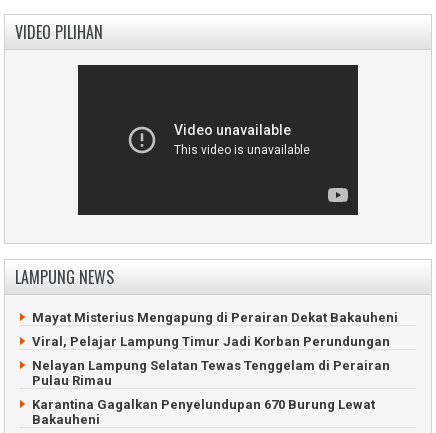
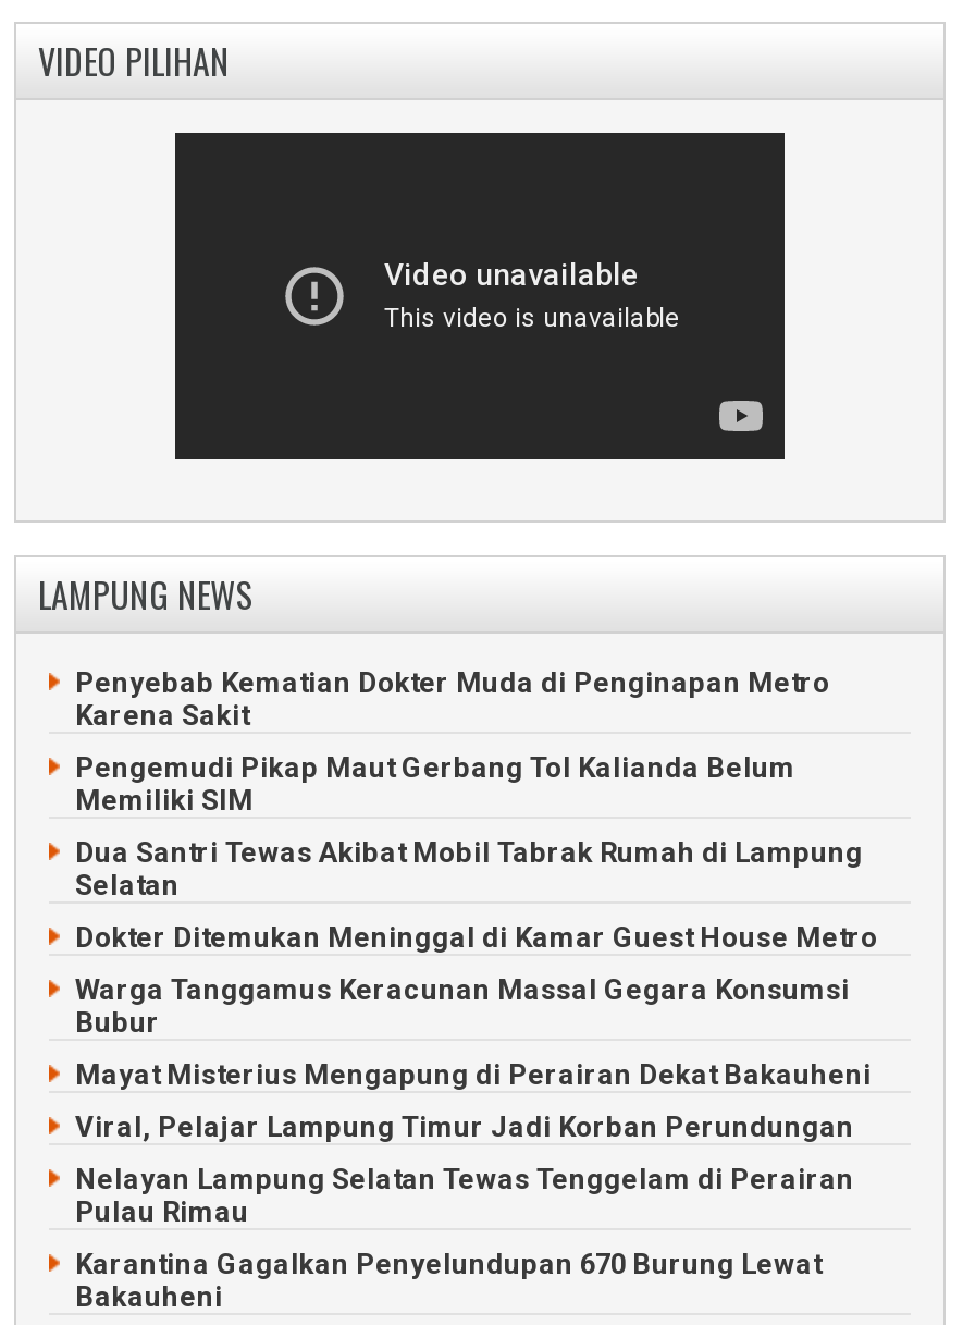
none -> [75,665,878,1038] Penyebab Kematian Dokter Muda di Penginapan Metro | Karena Sakit | Pengemudi Pikap Maut Gerbang Tol Kalianda Belum | Memiliki SIM | Dua Santri Tewas Akibat Mobil Tabrak Rumah di Lampung | Selatan | Dokter Ditemukan Meninggal di Kamar Guest House Metro | Warga Tanggamus Keracunan Massal Gegara Konsumsi | Bubur

